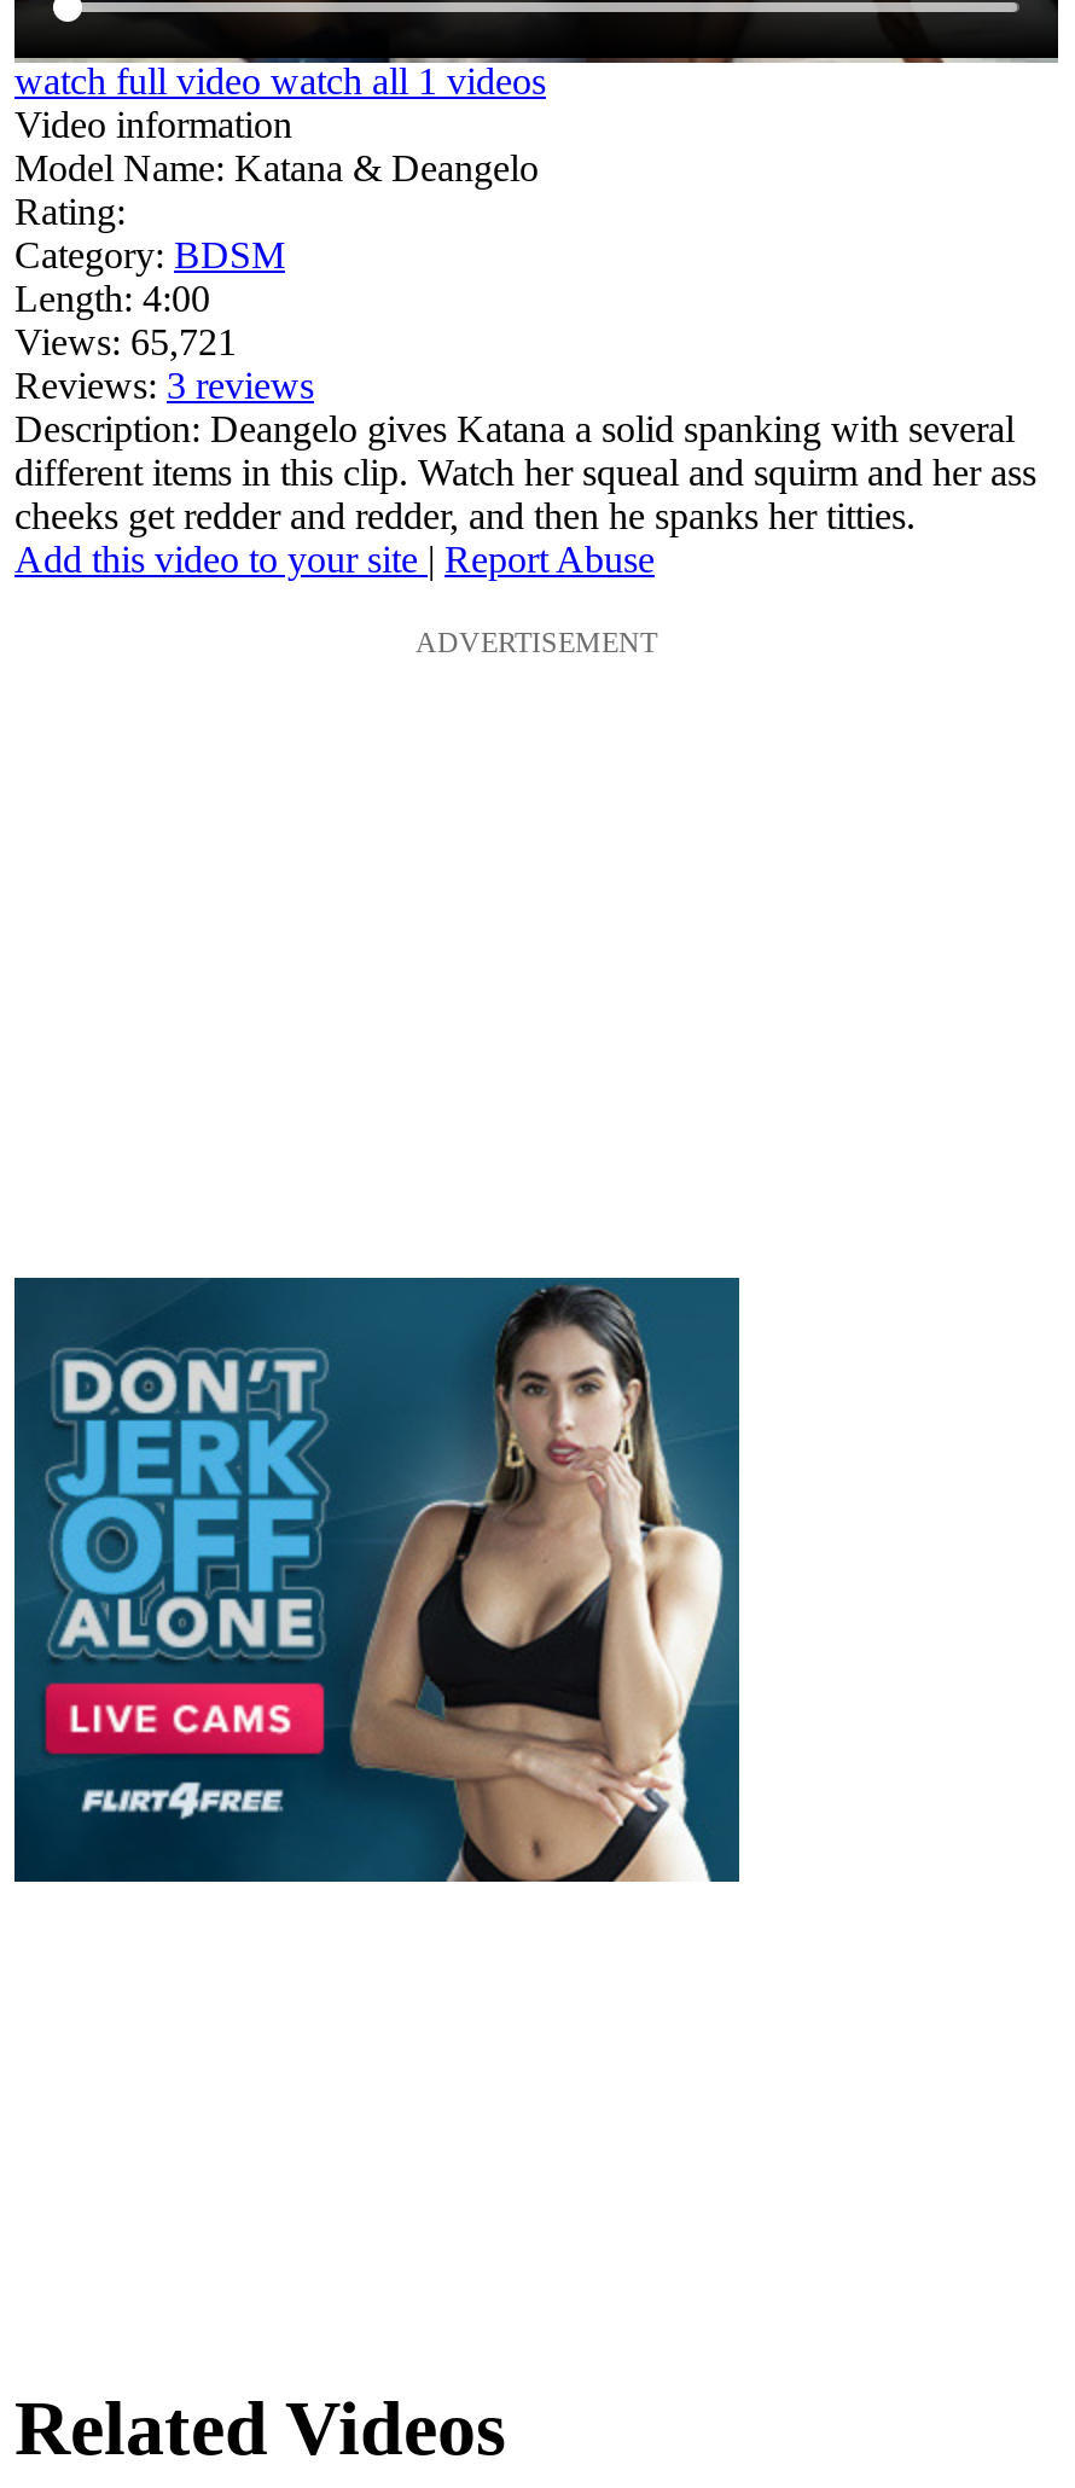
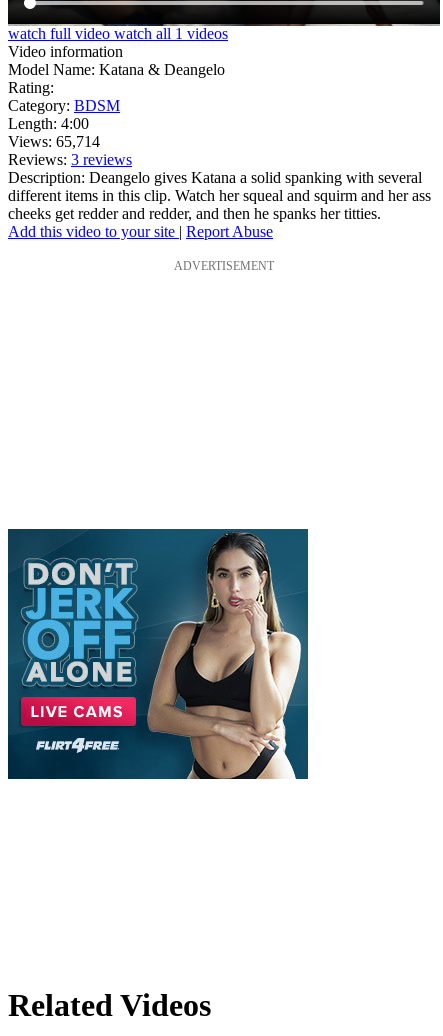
[14,322,237,363] Views: 65,721 -> [8,133,100,150] Views: 65,714

